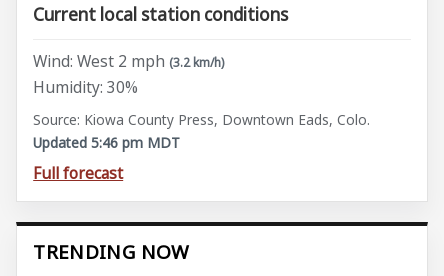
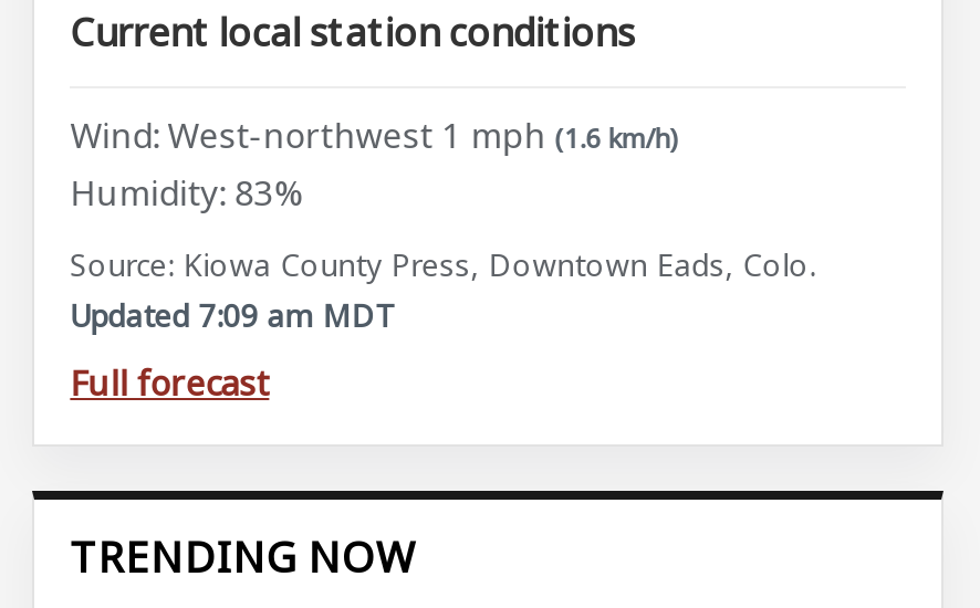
[33,50,224,72] Wind: West 2 mph (3.2 km/h) -> [70,111,676,160] Wind: West-northwest 1 mph (1.6 km/h)
[33,76,138,98] Humidity: 30% -> [70,167,302,216] Humidity: 83%
[33,132,180,151] Updated 5:46 pm MDT -> [70,293,395,335] Updated 7:09 am MDT

